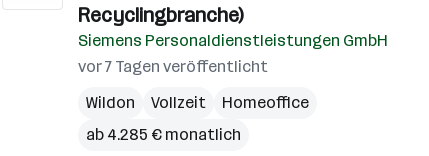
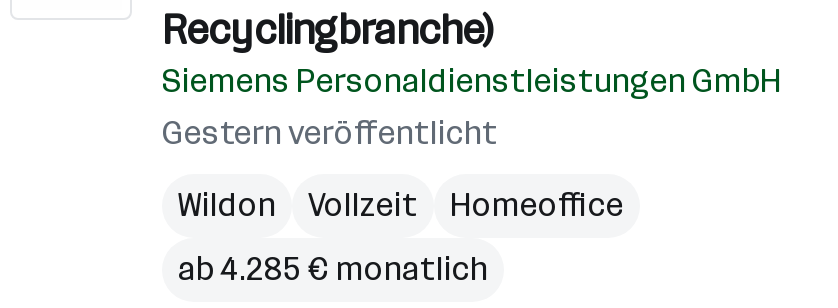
[78,57,268,76] vor 7 Tagen veröffentlicht -> [162,114,498,152] Gestern veröffentlicht

